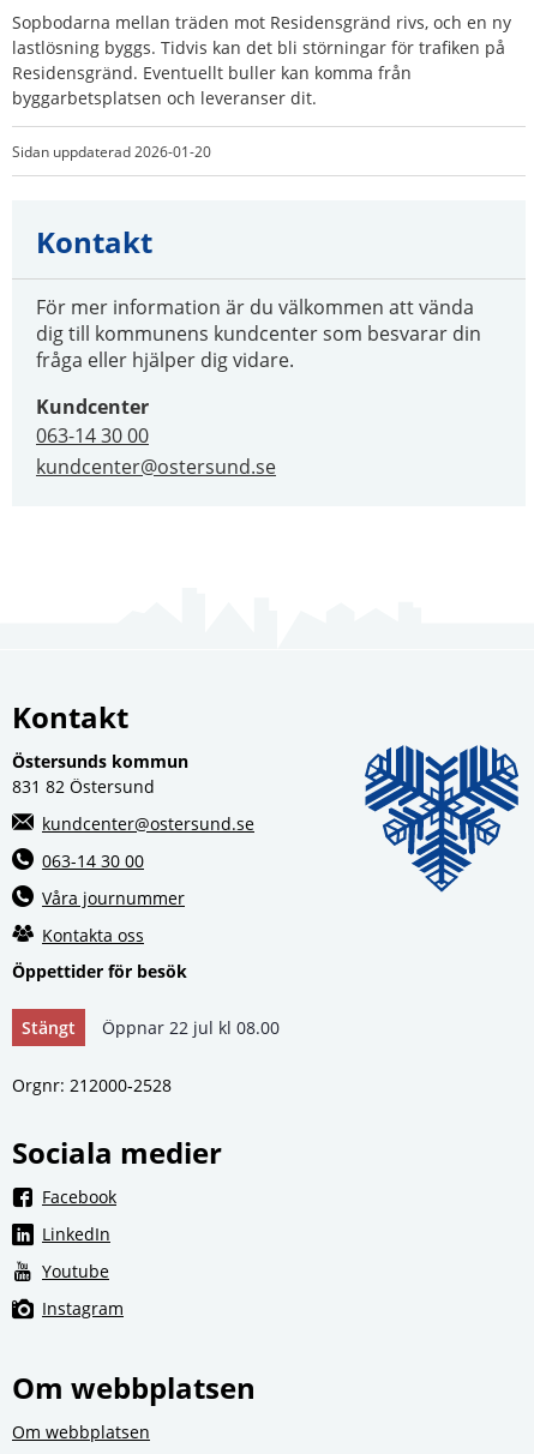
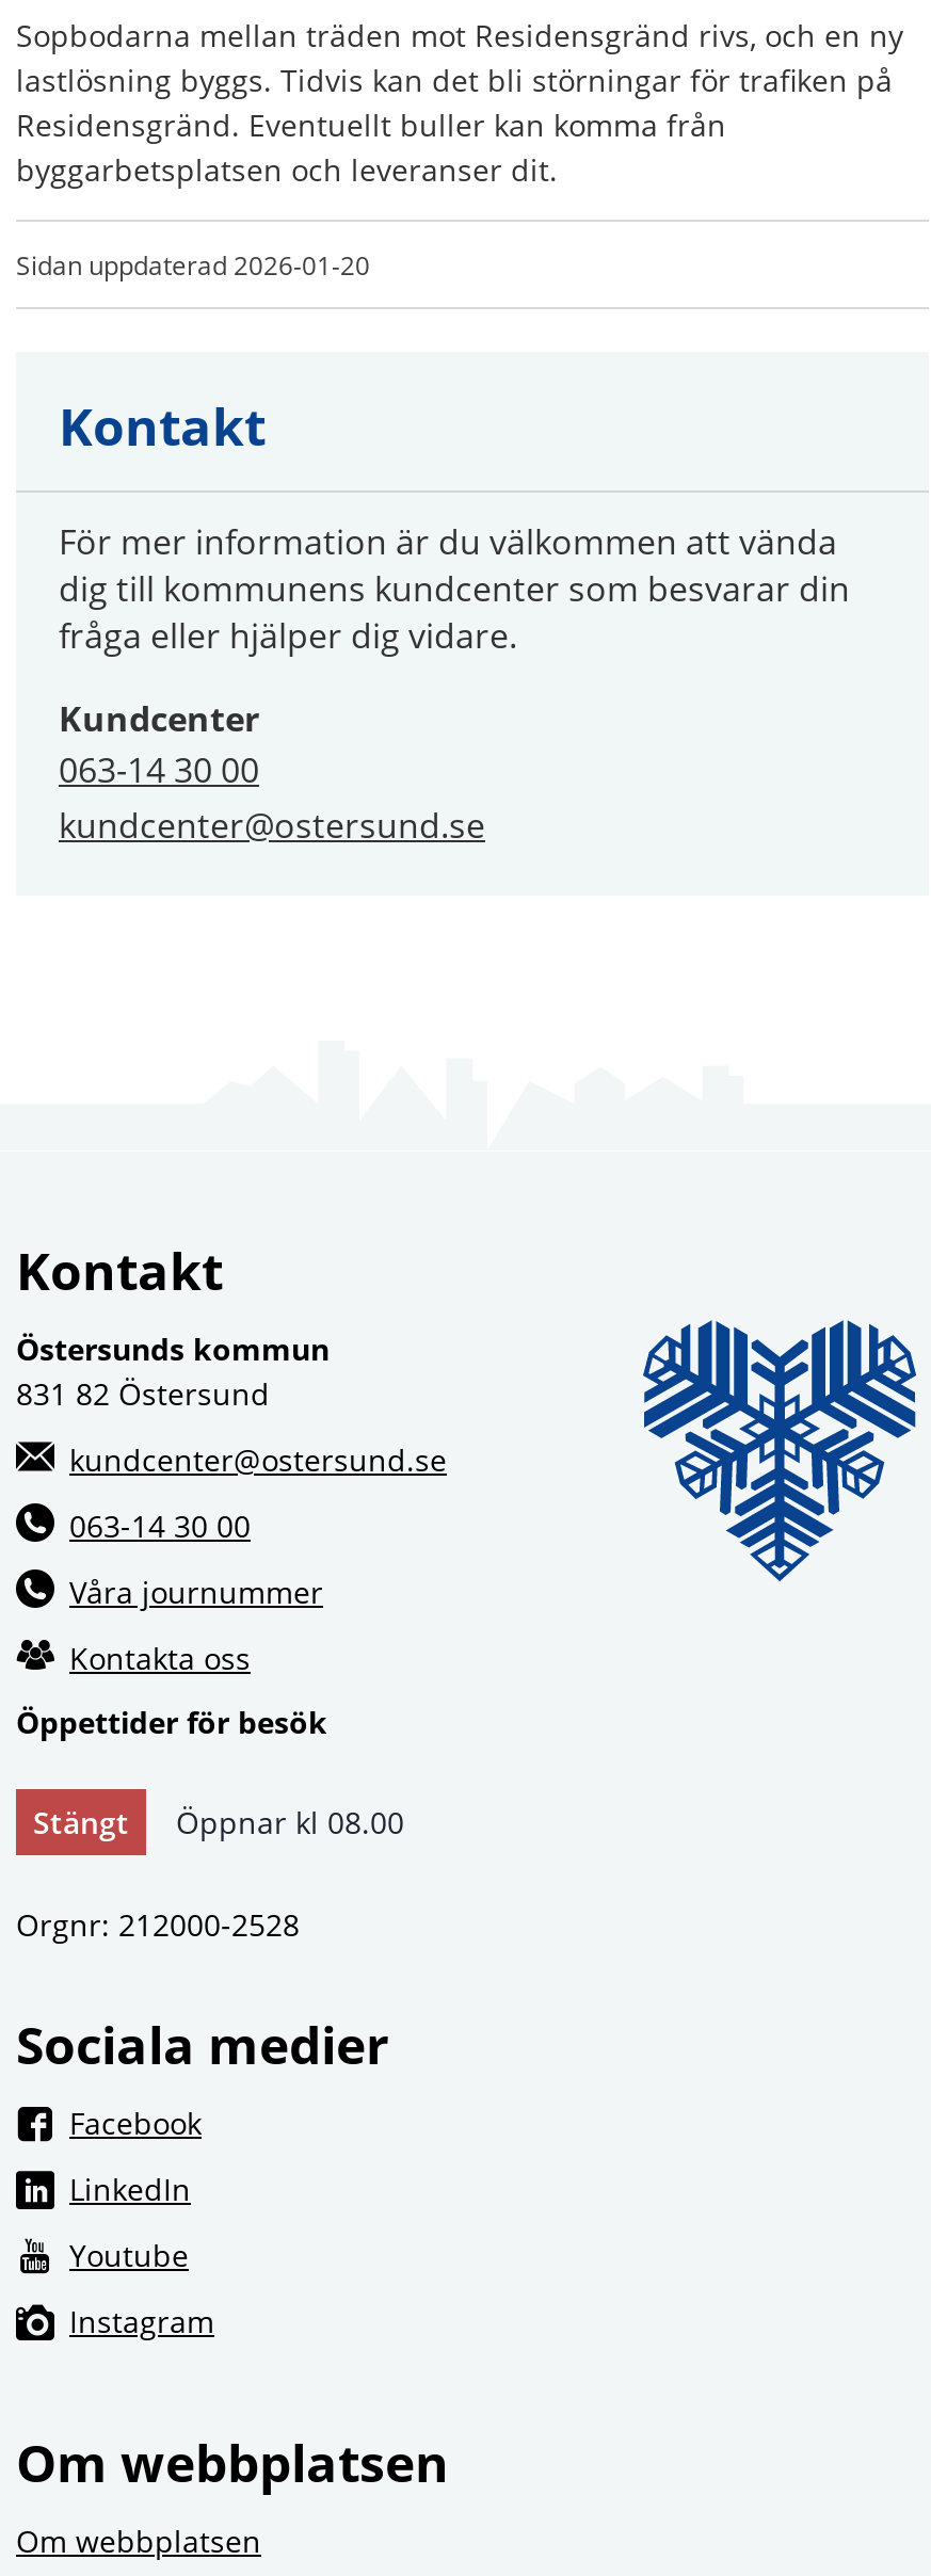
[22,1016,280,1039] Stängt Öppnar 22 jul kl 08.00 -> [33,1802,404,1842] Stängt Öppnar kl 08.00

